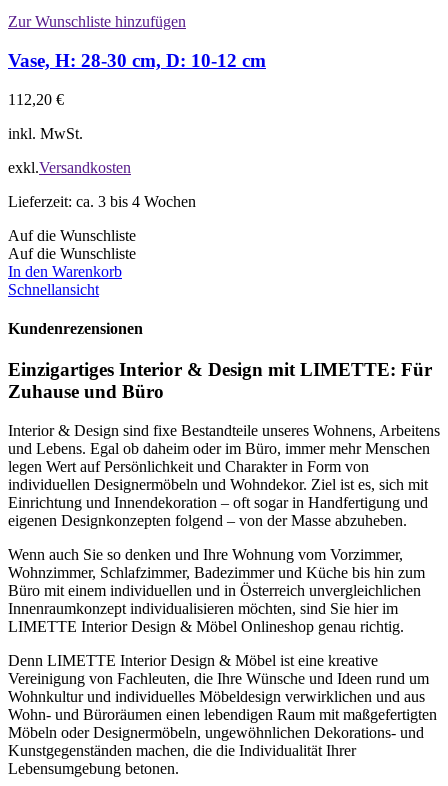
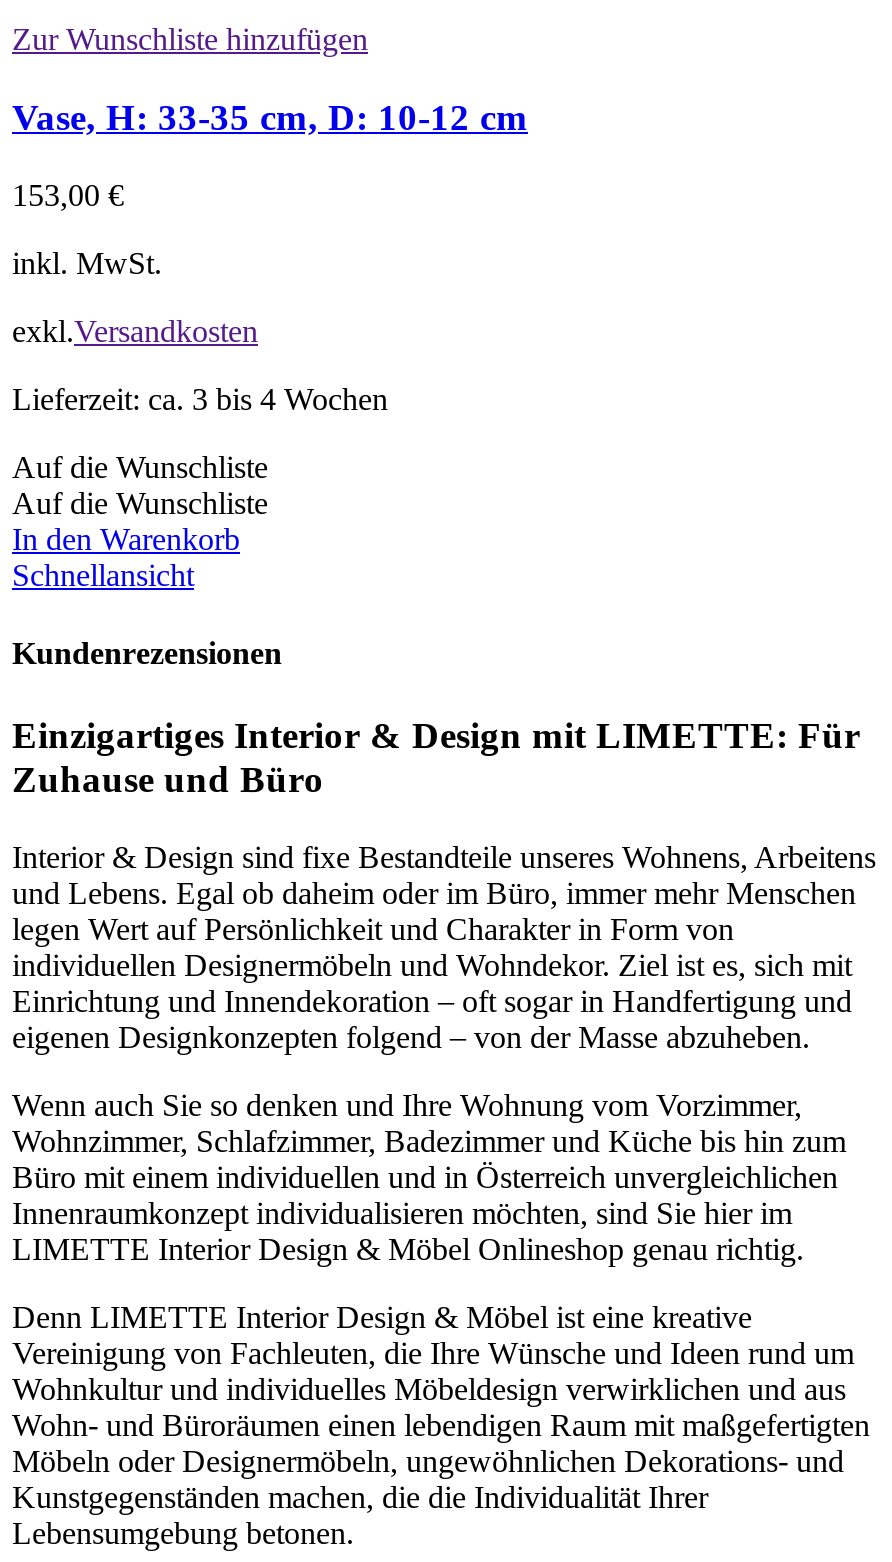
[8,50,266,71] Vase, H: 28-30 cm, D: 10-12 cm -> [12,96,528,138] Vase, H: 33-35 cm, D: 10-12 cm
[8,91,64,108] 112,20 € -> [12,177,124,211] 153,00 €

